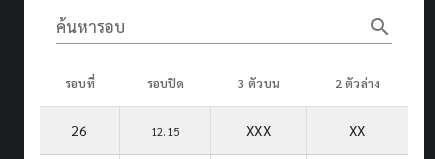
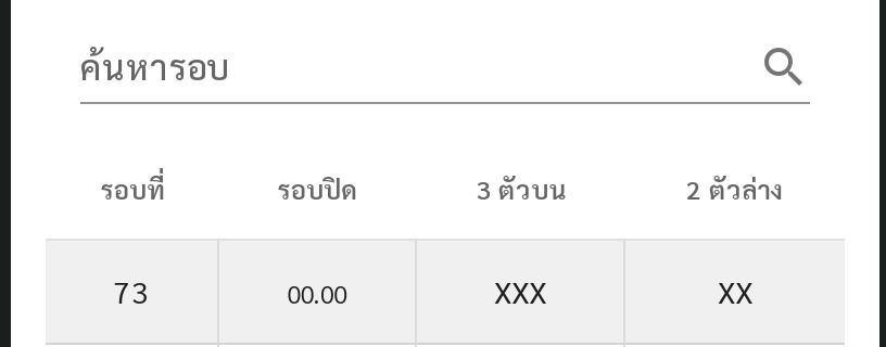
[71,121,88,139] 26 -> [114,271,149,310] 73
[151,124,179,139] 12.15 -> [287,277,347,310] 00.00

